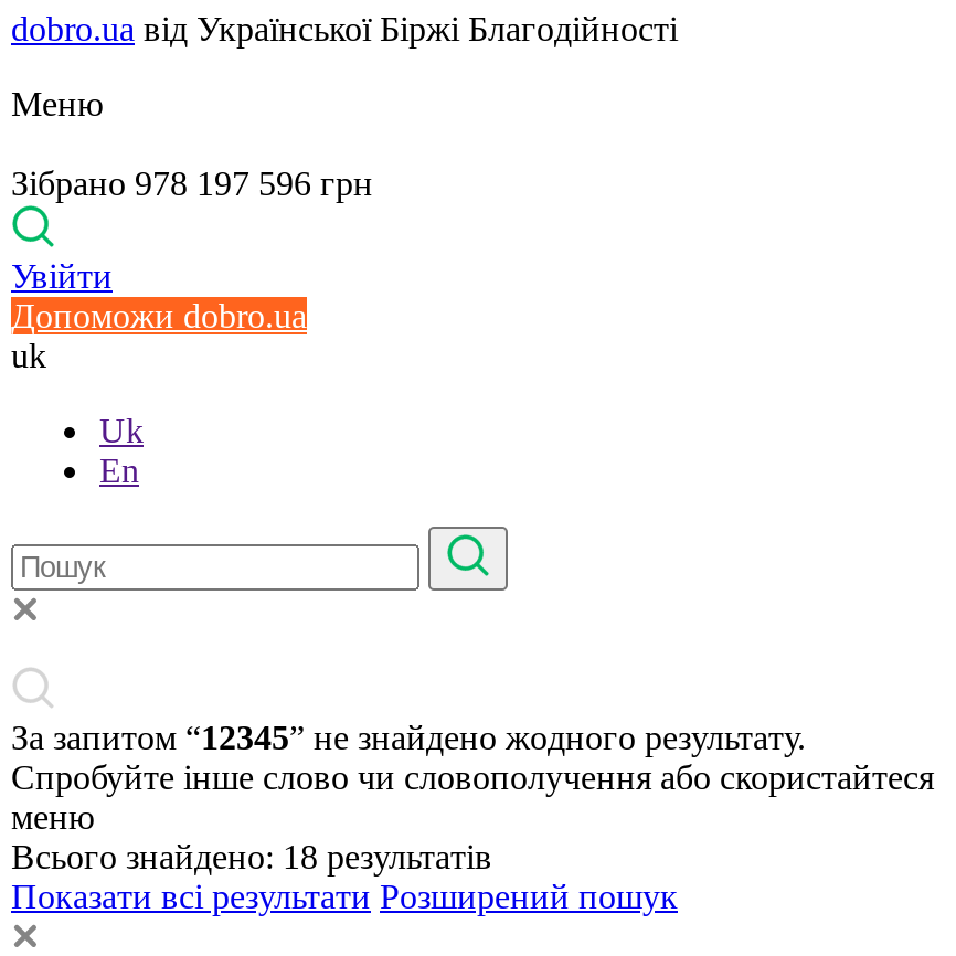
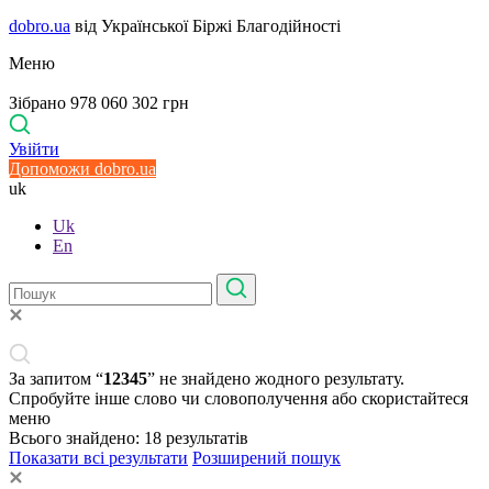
[11,164,373,202] Зібрано 978 197 596 грн -> [9,93,189,112] Зібрано 978 060 302 грн

